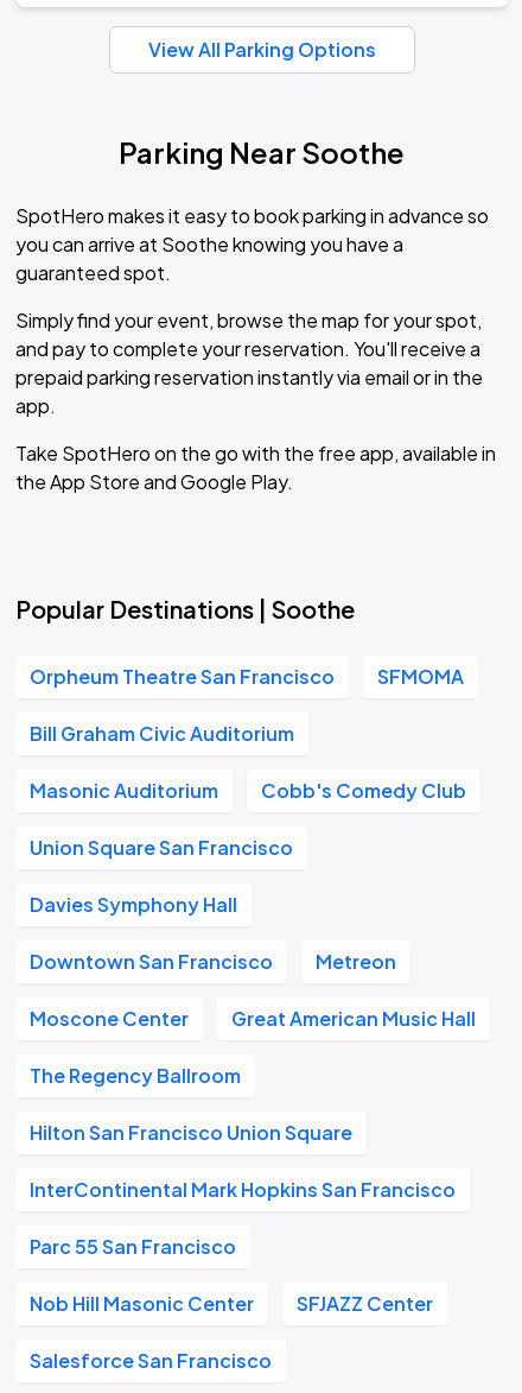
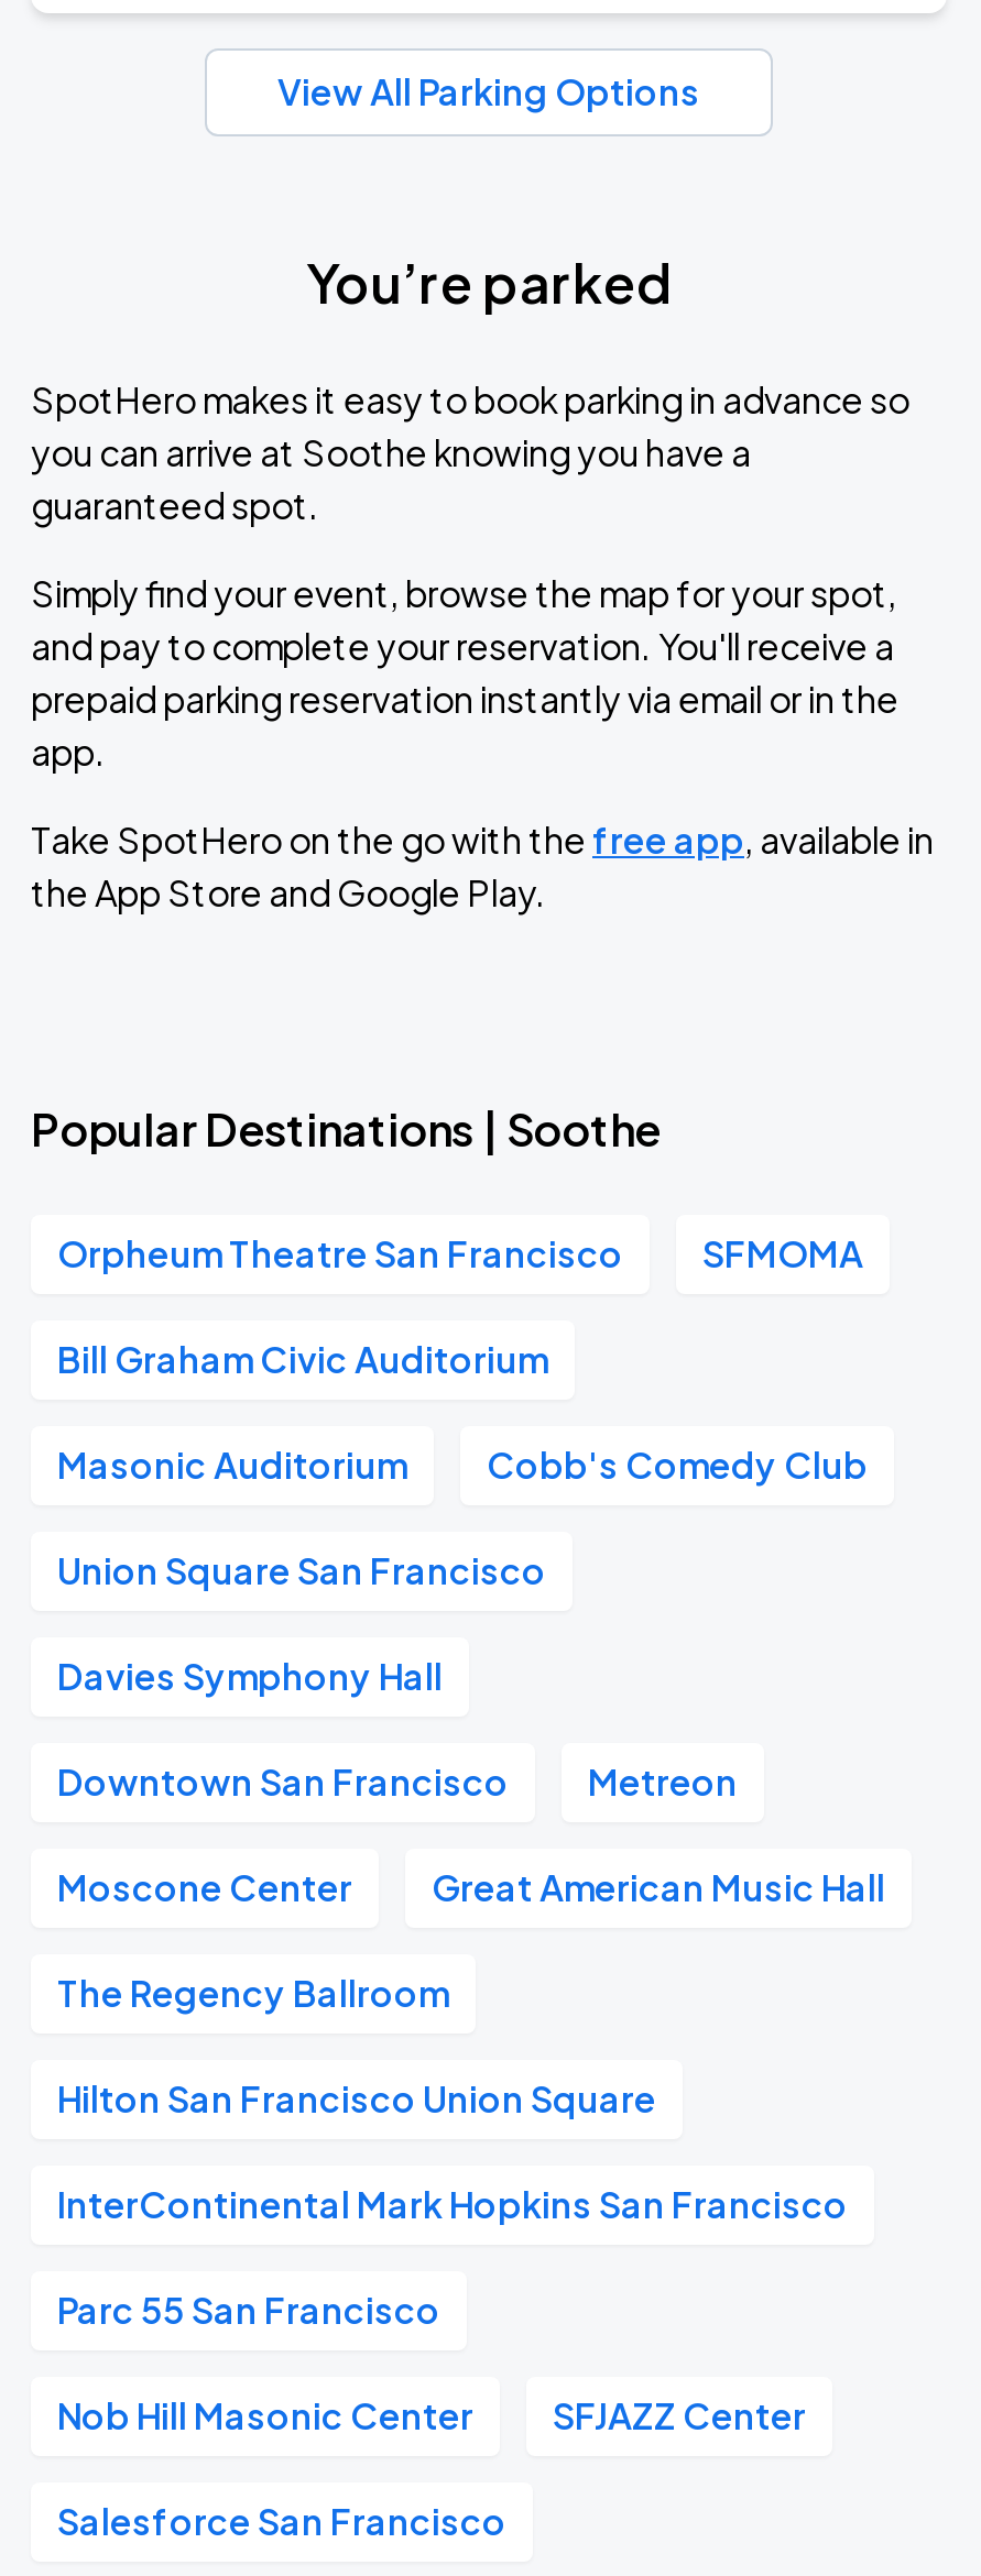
[119,134,405,170] Parking Near Soothe -> [306,249,672,315] You’re parked

